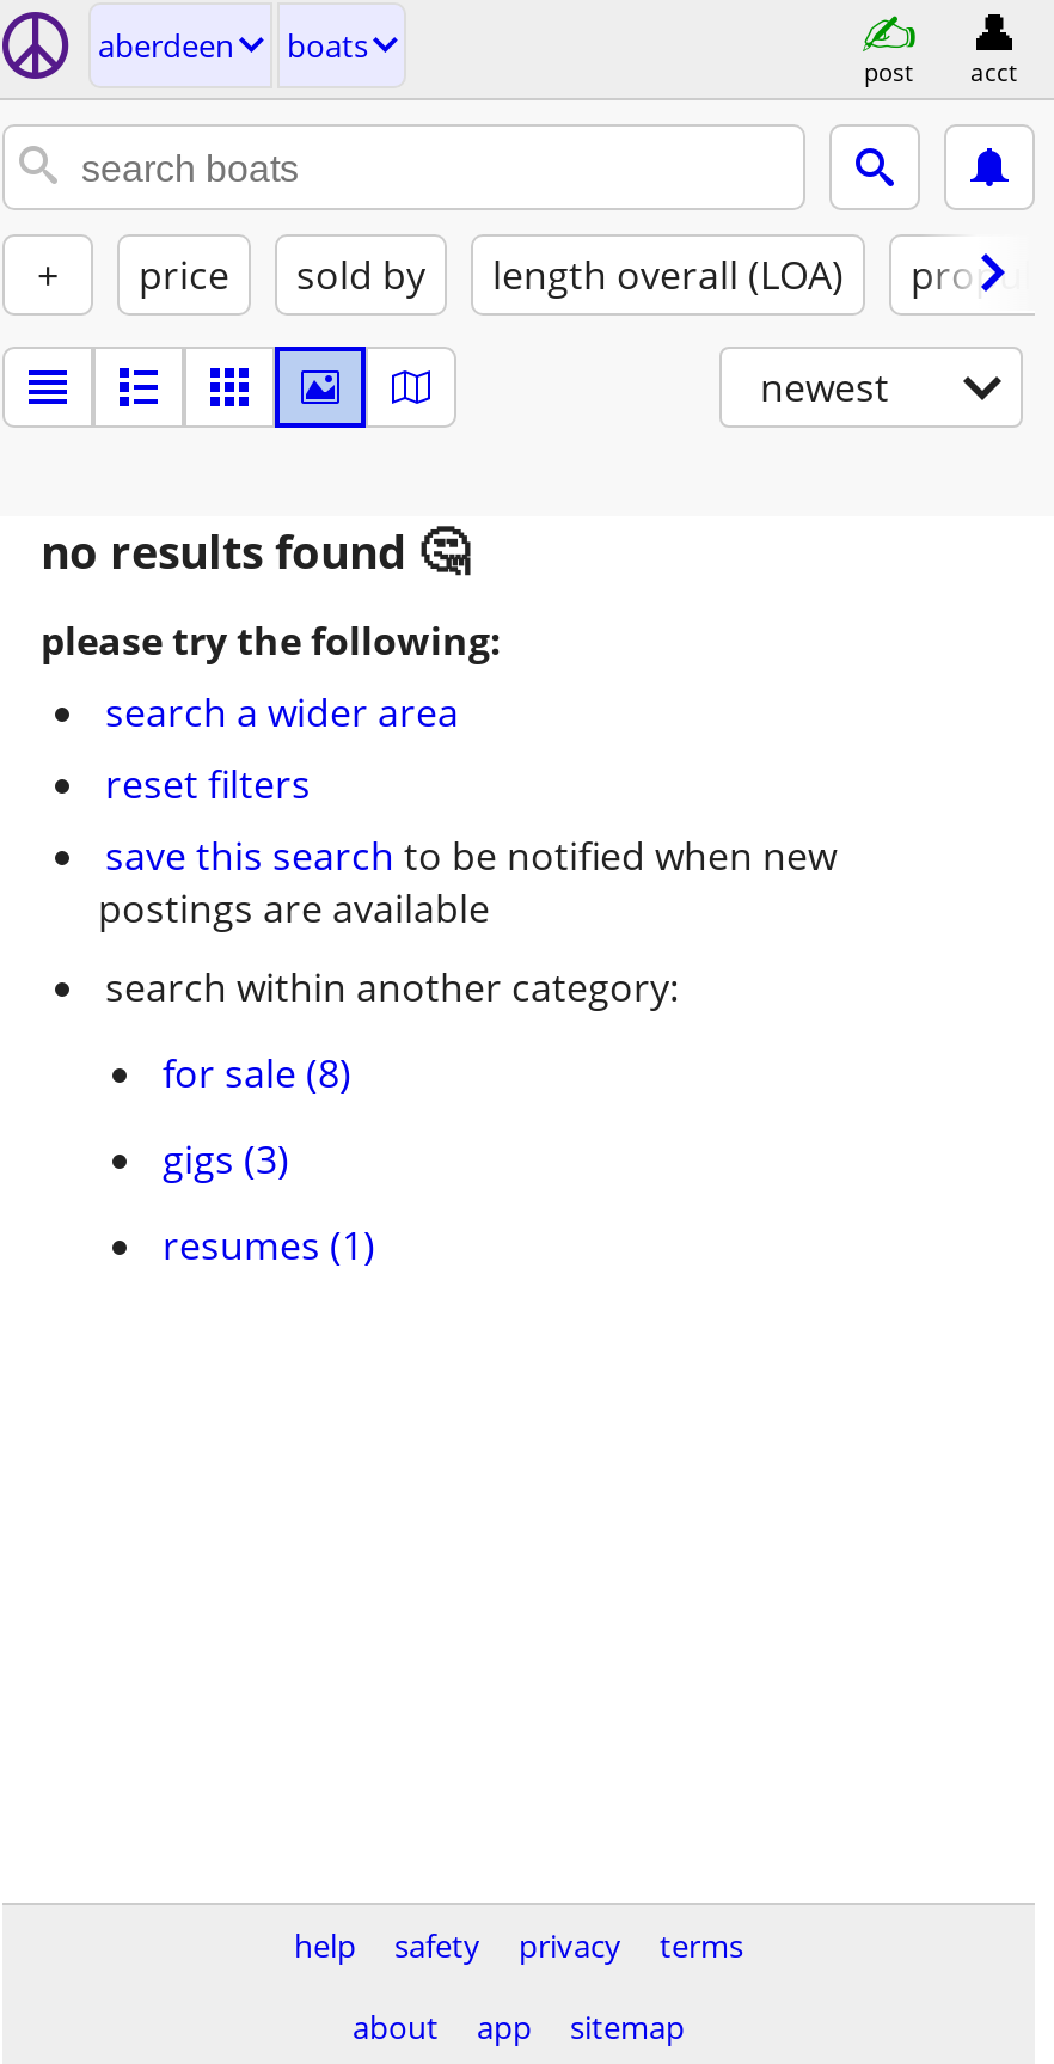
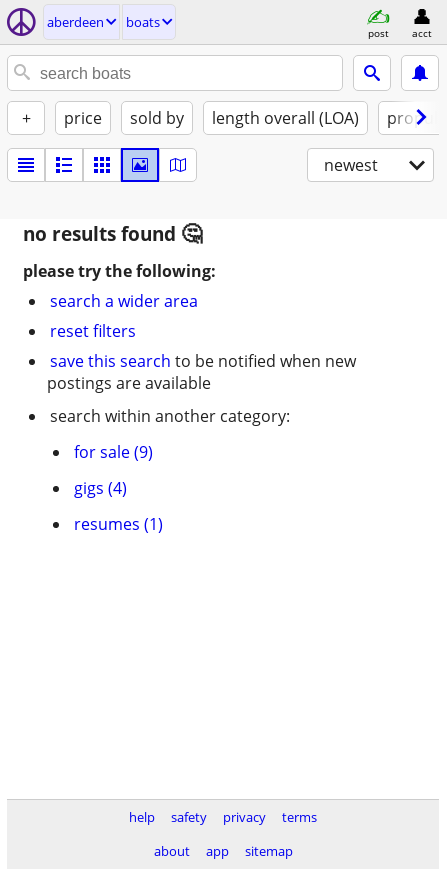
[163,1047,351,1100] for sale (8) -> [74,441,153,463] for sale (9)
[163,1133,289,1186] gigs (3) -> [74,477,127,499] gigs (4)

